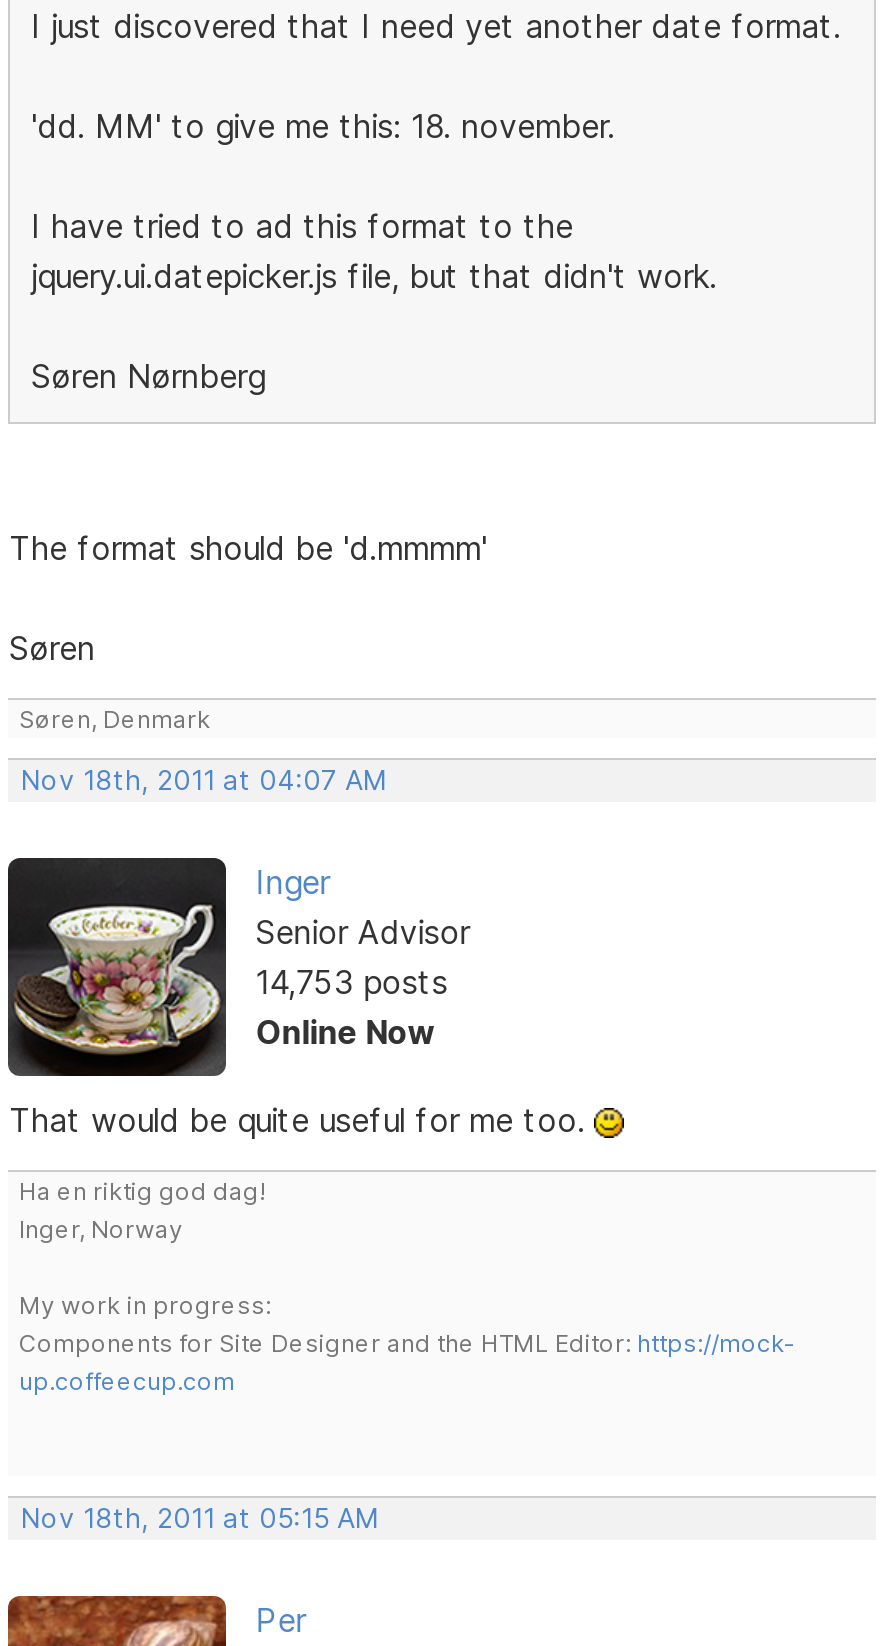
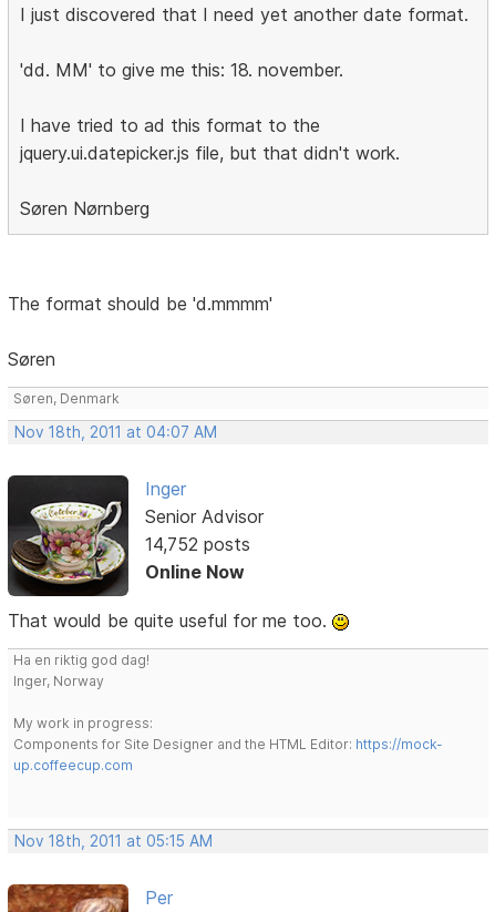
[255,963,447,1003] 14,753 posts -> [145,533,250,556] 14,752 posts

